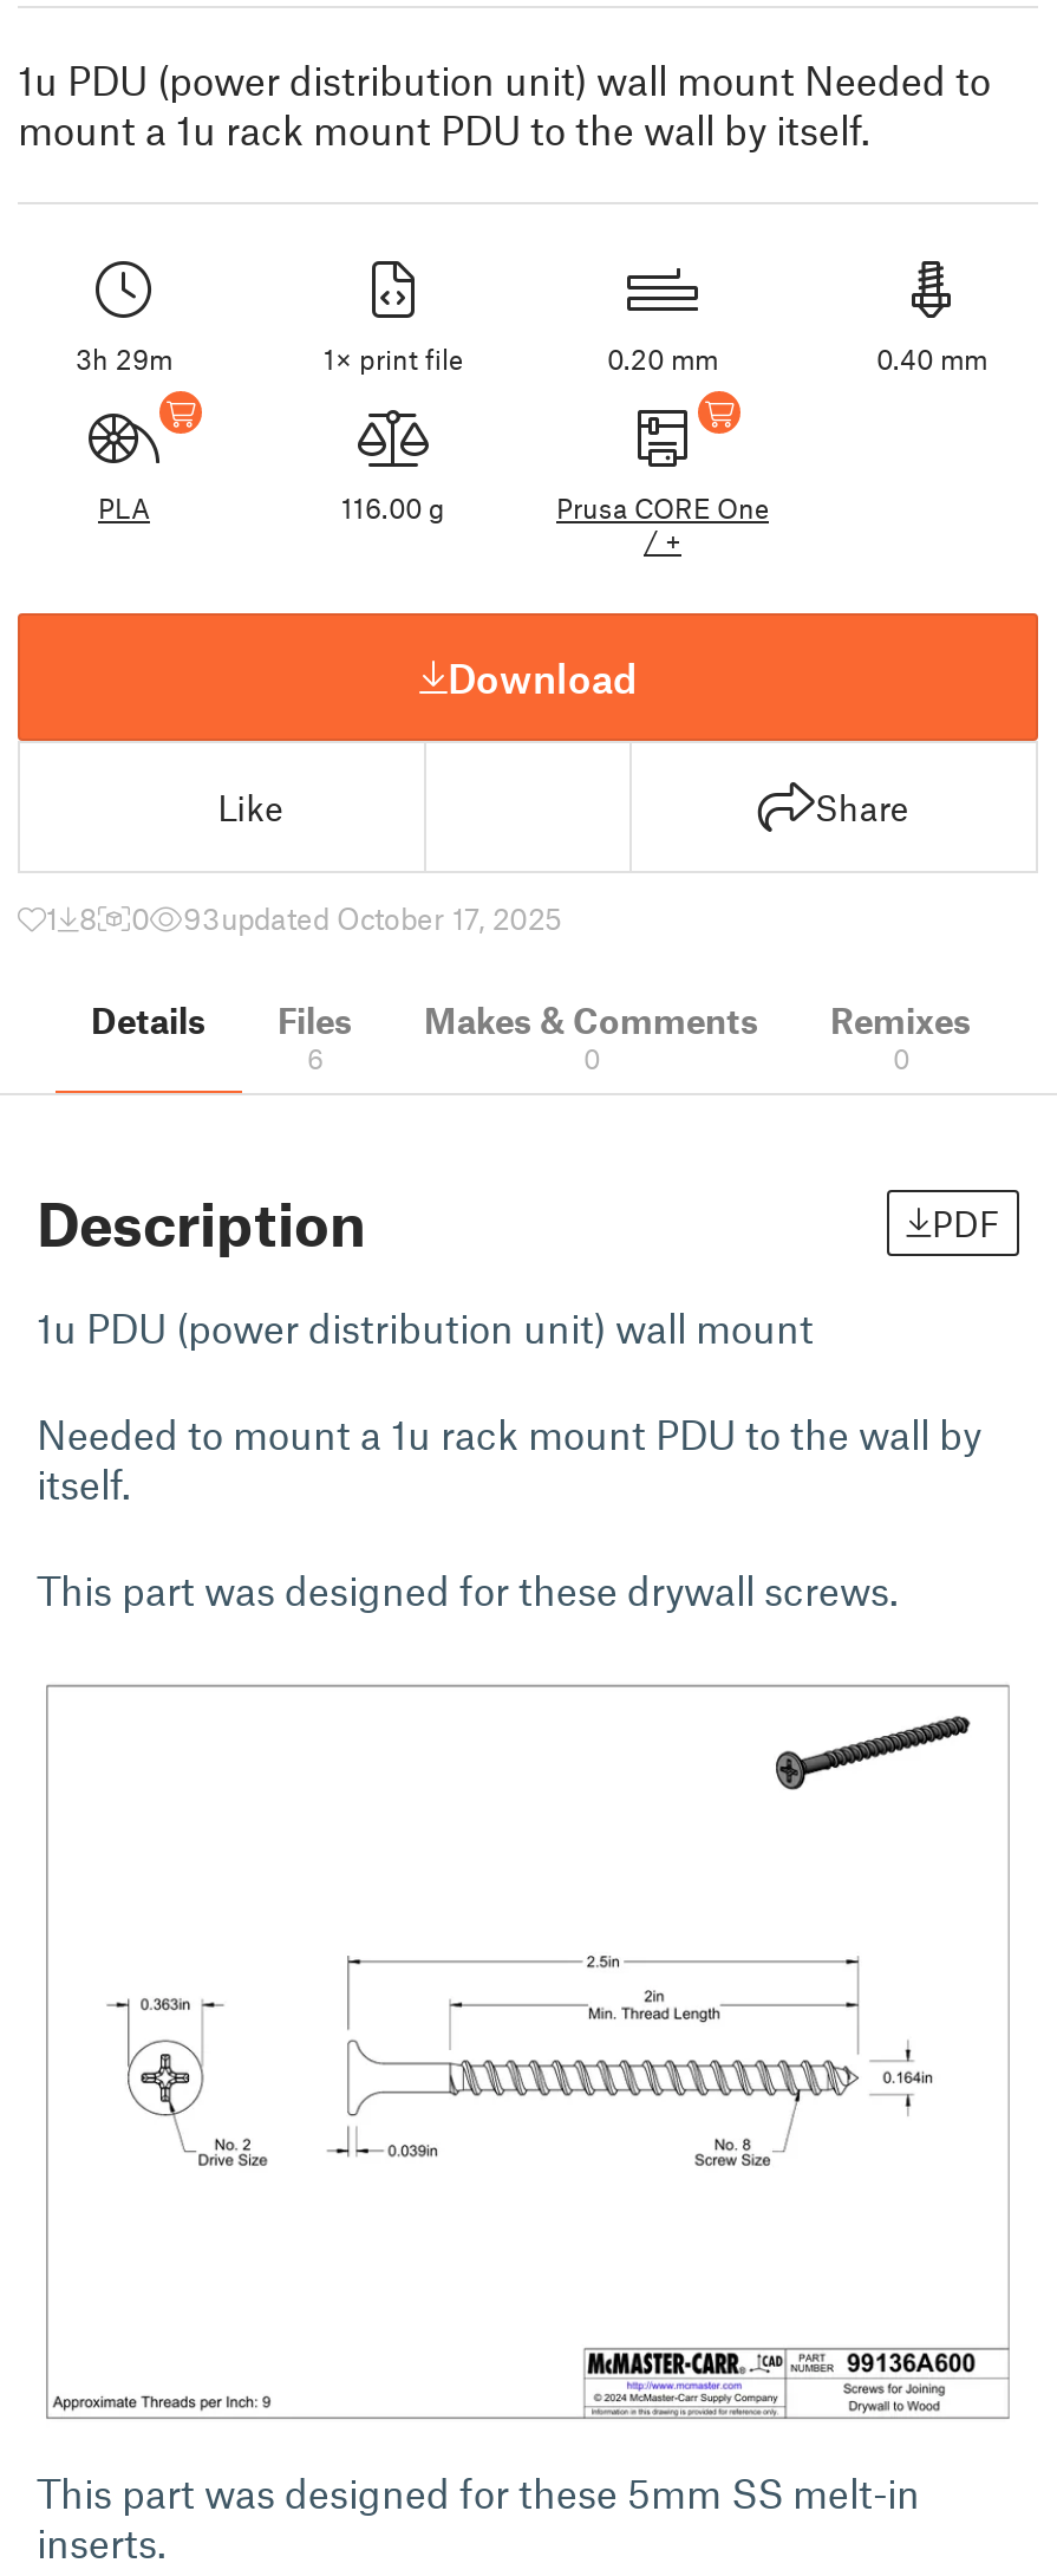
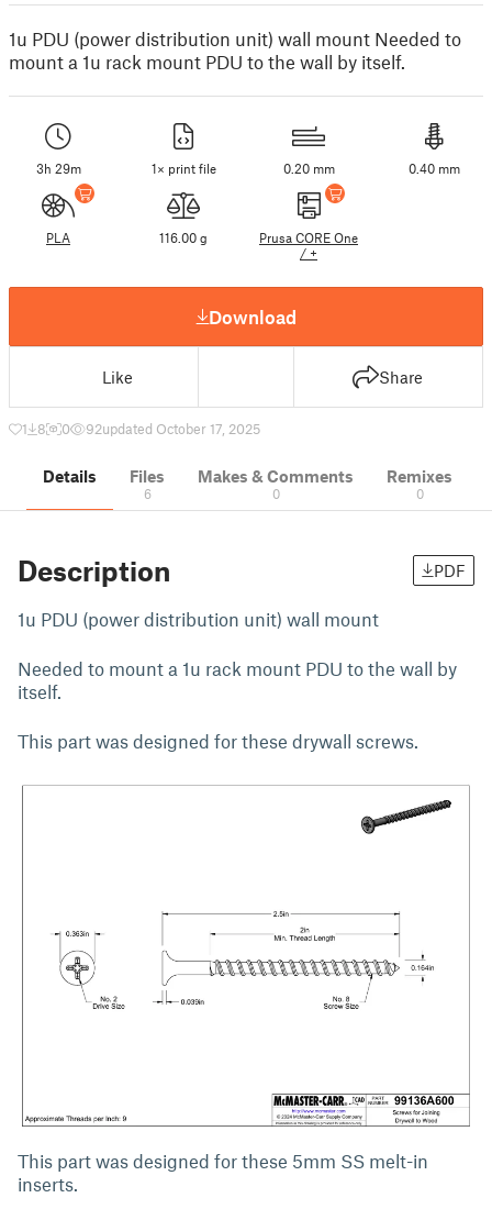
[183,899,561,937] 93updated October 17, 2025 -> [86,420,260,437] 92updated October 17, 2025

